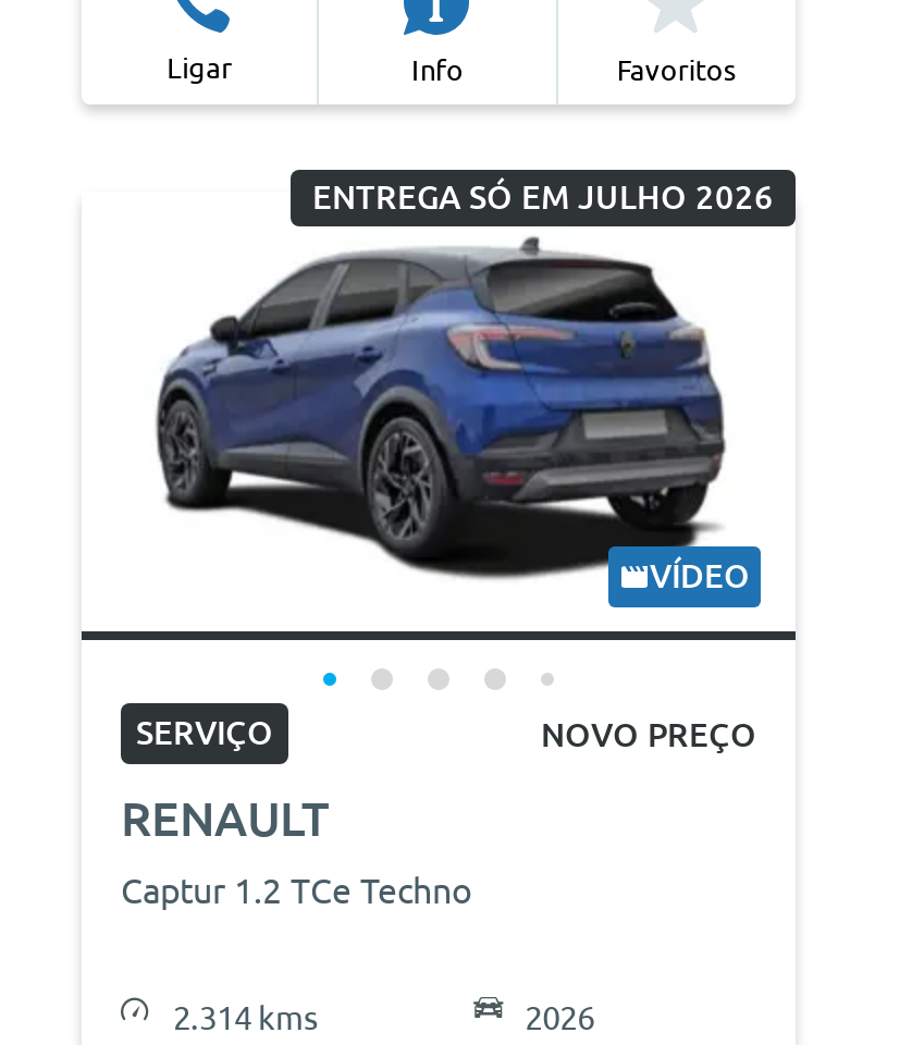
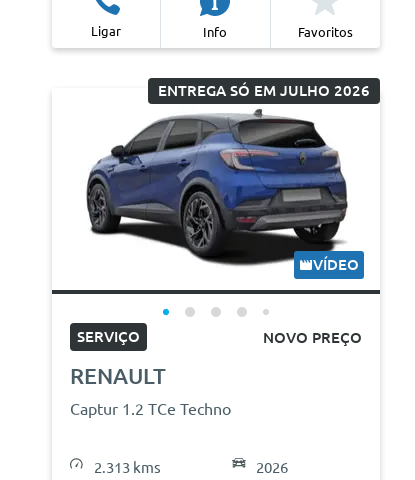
[173,999,319,1036] 2.314 kms -> [94,459,161,476] 2.313 kms

